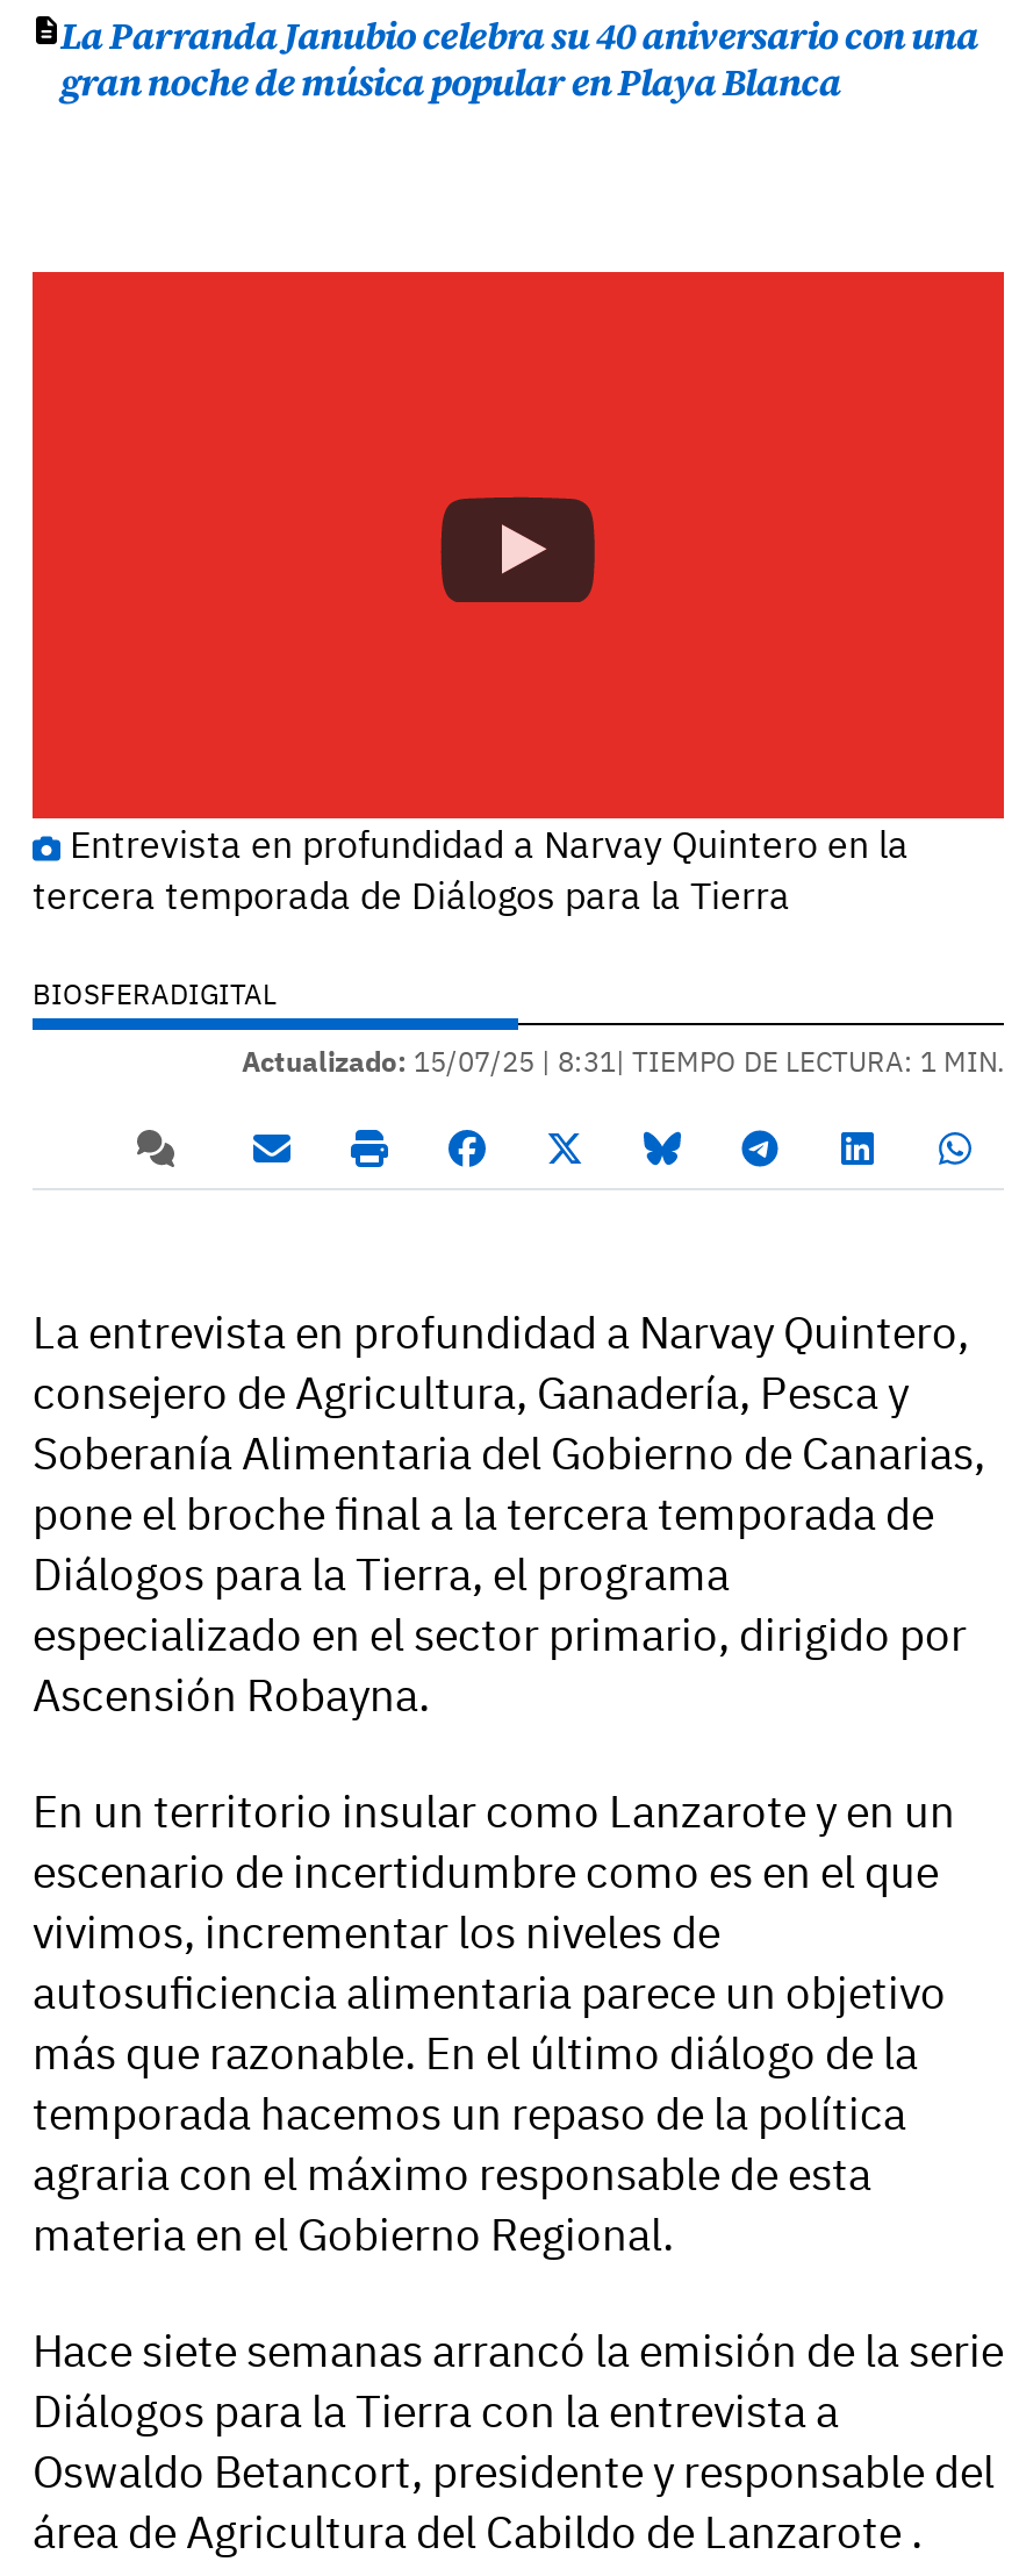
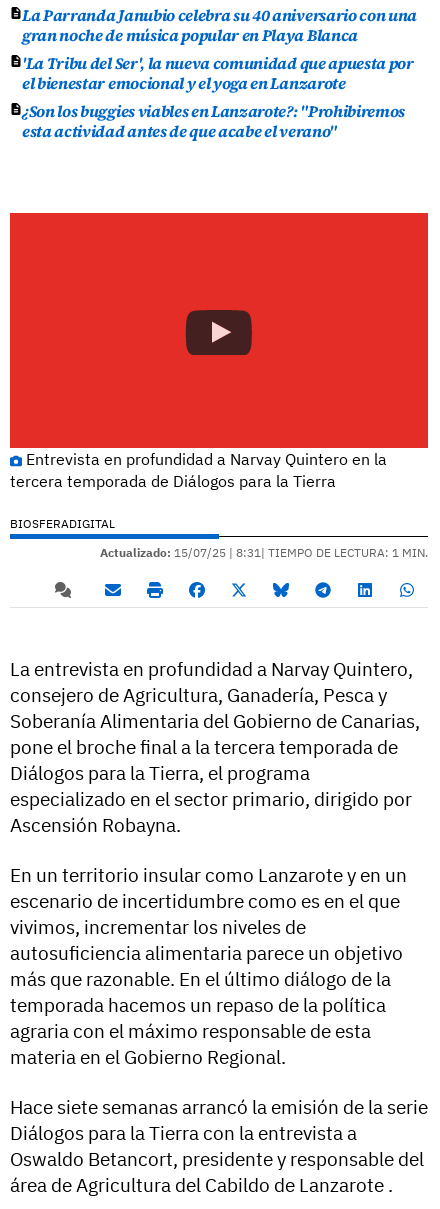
none -> [22,52,414,142] 'La Tribu del Ser', la nueva comunidad que apuesta por | el bienestar emocional y el yoga en Lanzarote | ¿Son los buggies viables en Lanzarote?: "Prohibiremos | esta actividad antes de que acabe el verano"

